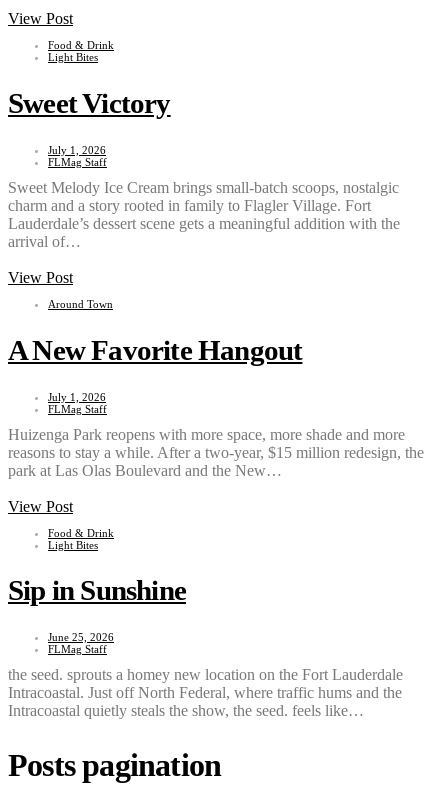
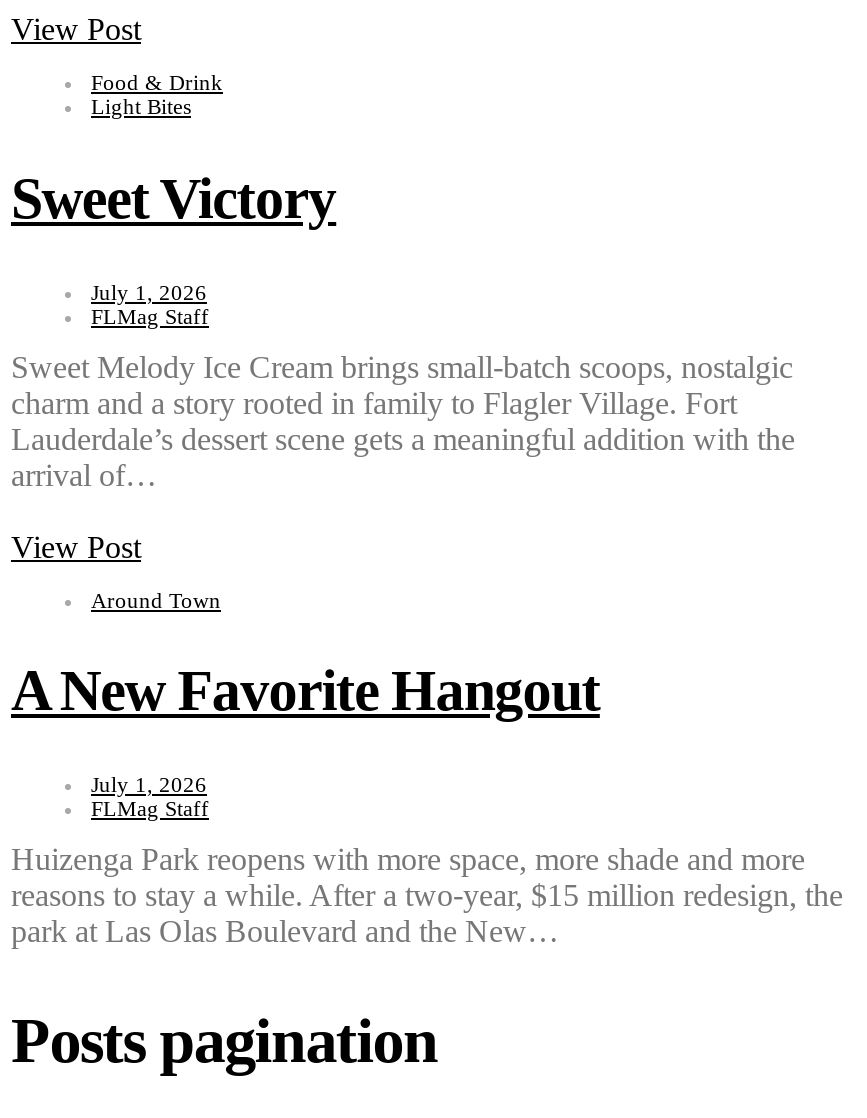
[8,498,403,719] View Post | Food & Drink | Light Bites | Sip in Sunshine | June 25, 2026 | FLMag Staff | the seed. sprouts a homey new location on the Fort Lauderdale | Intracoastal. Just off North Federal, where traffic hums and the | Intracoastal quietly steals the show, the seed. feels like… -> none

